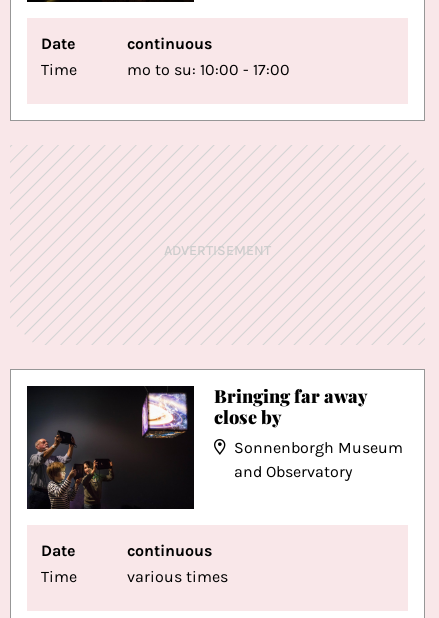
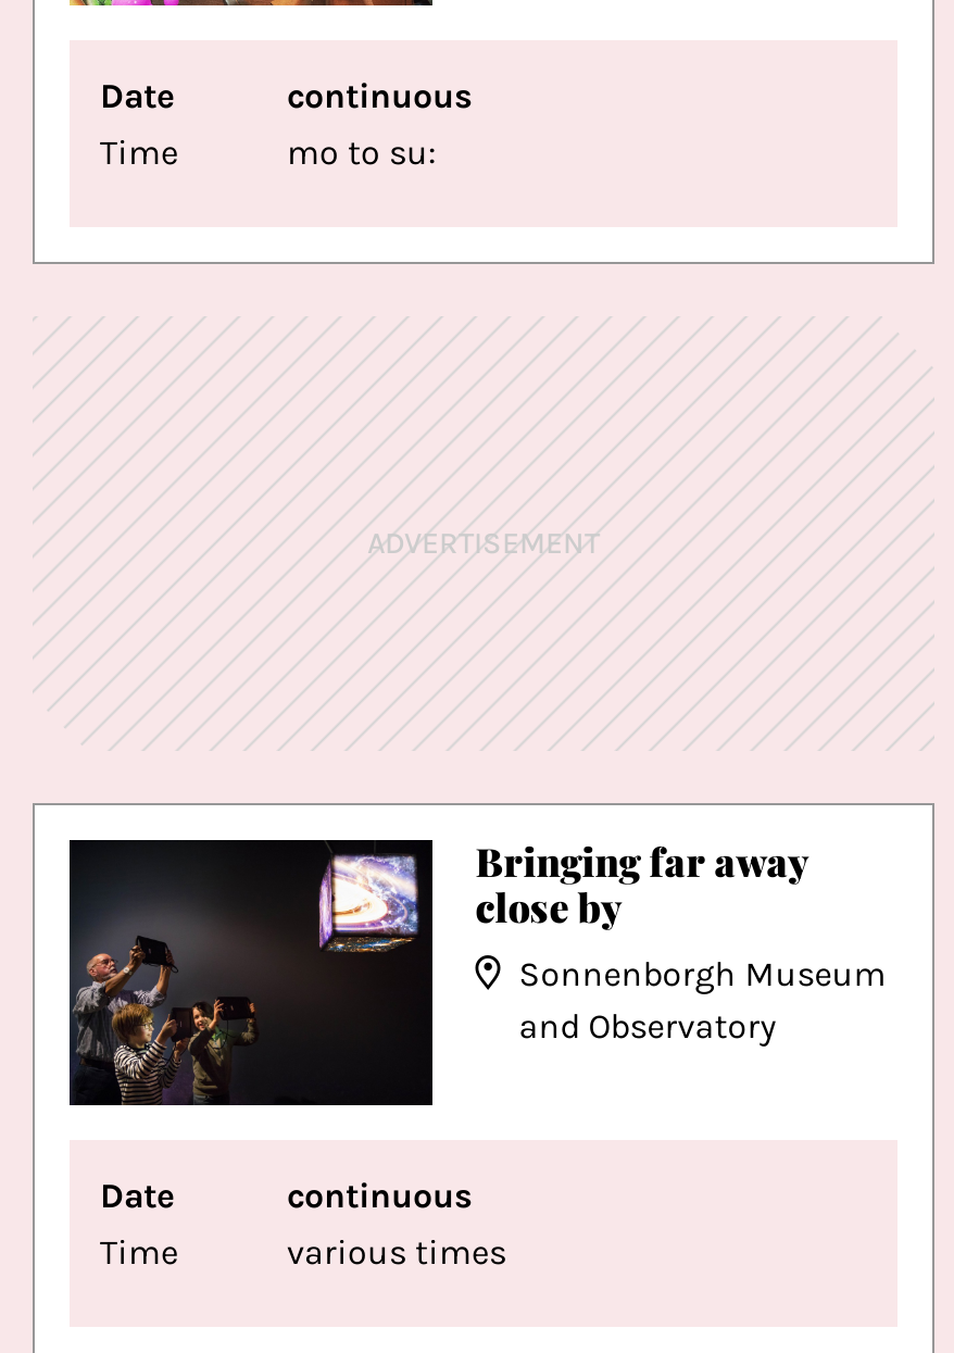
[127,60,290,79] mo to su: 10:00 - 17:00 -> [287,131,437,172] mo to su:

